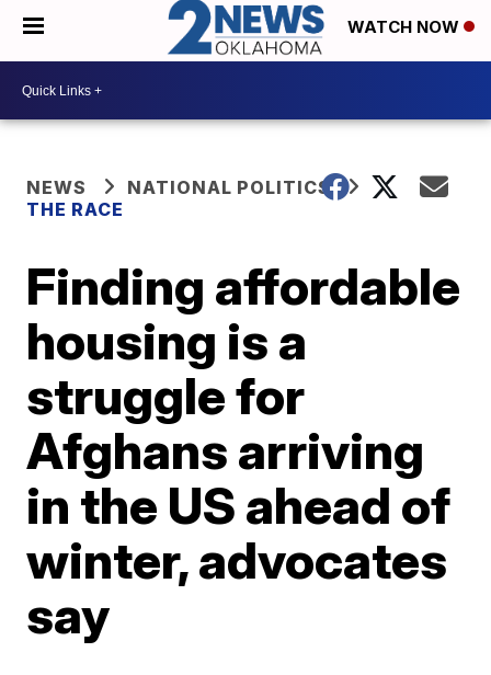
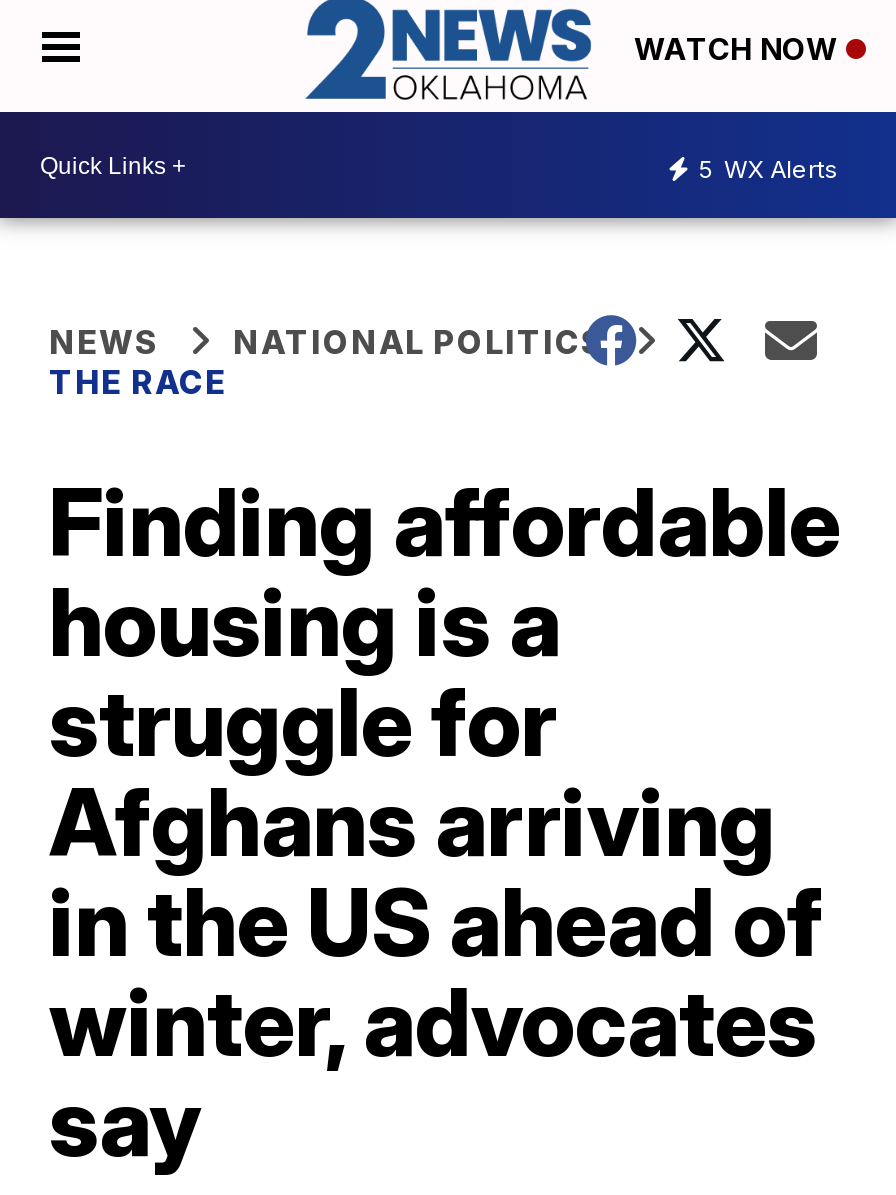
none -> [698,153,838,183] 5 WX Alerts

